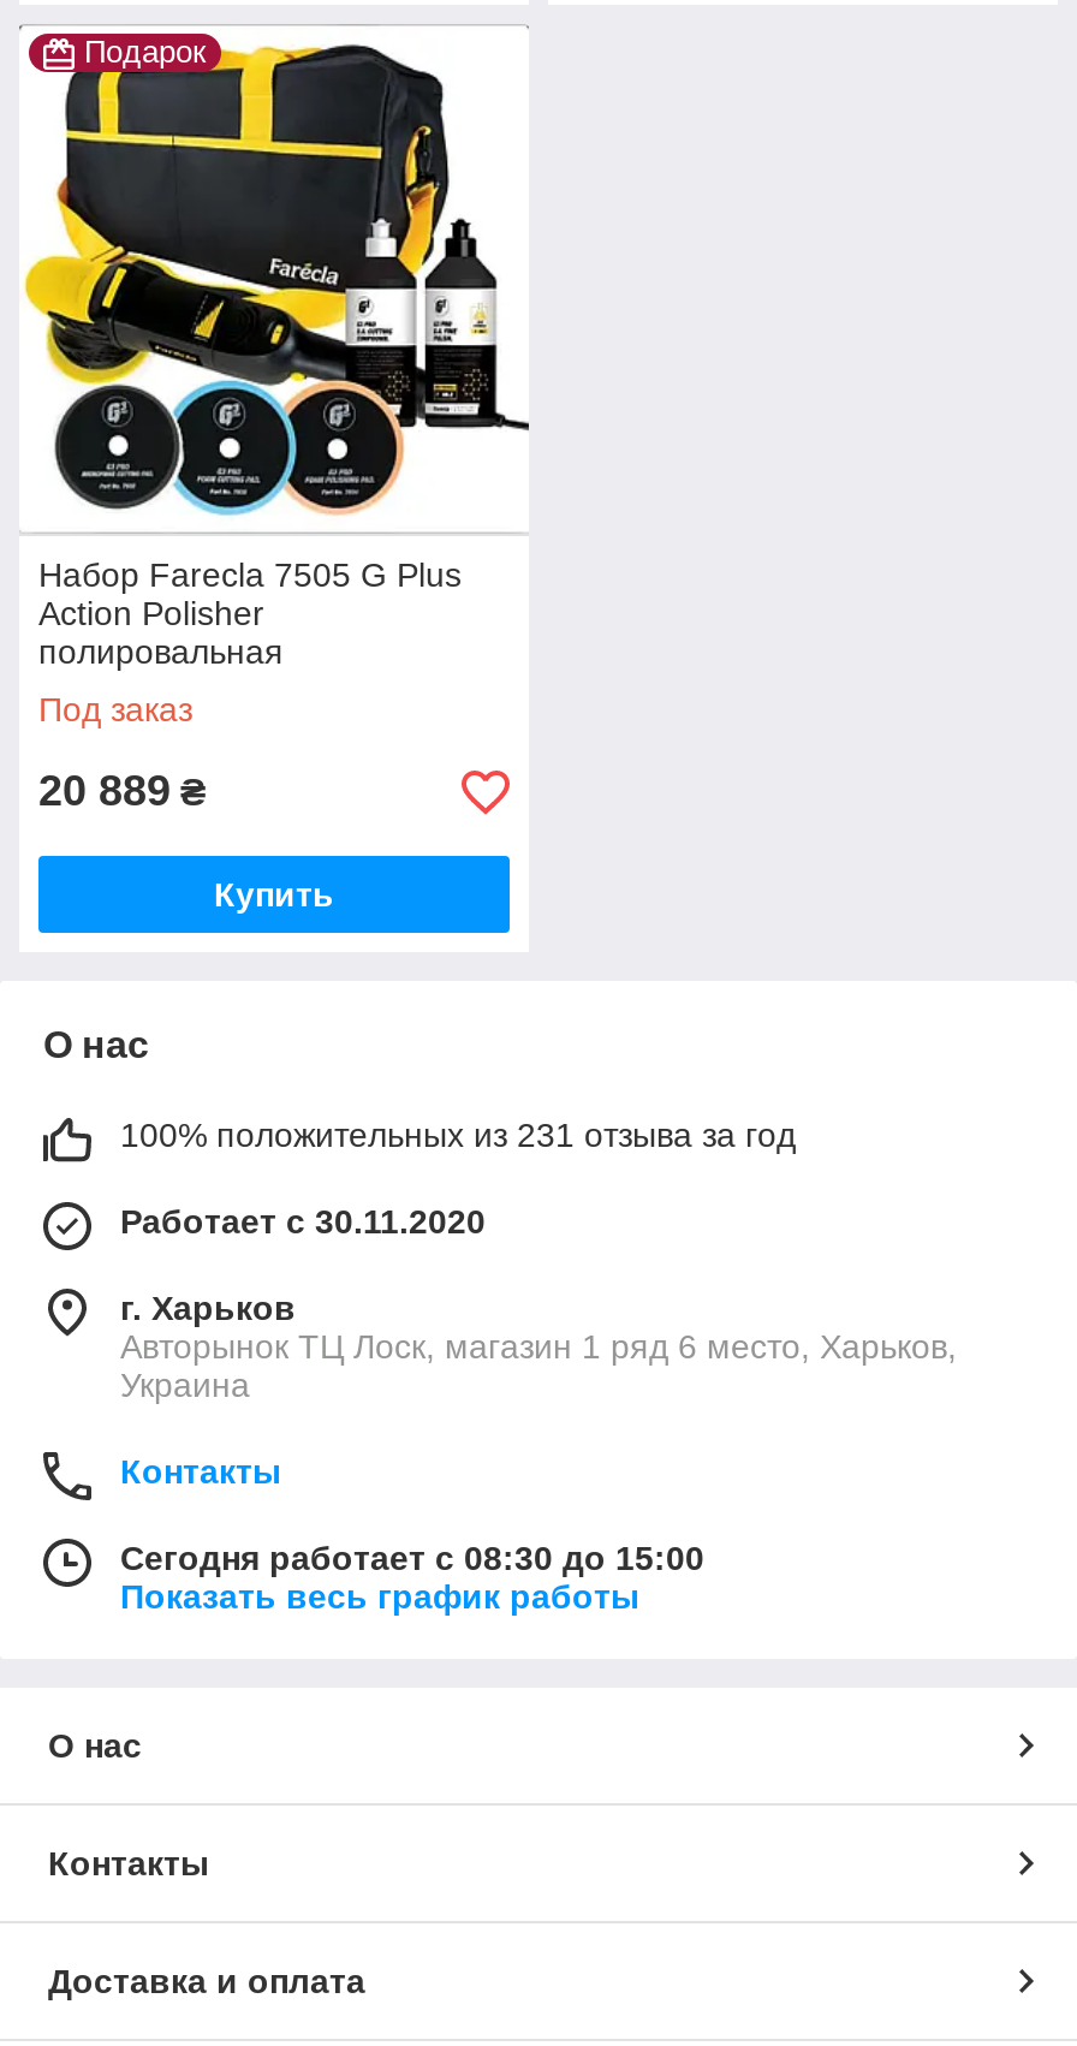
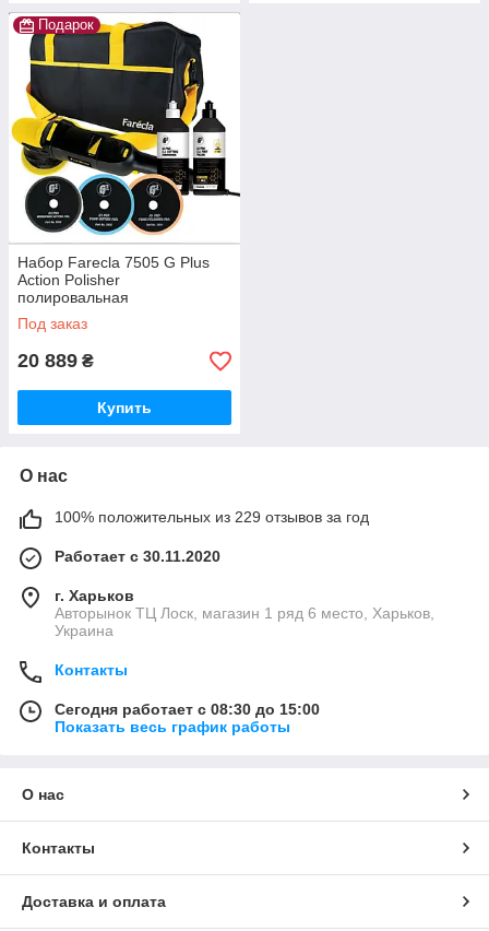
[120,1116,796,1154] 100% положительных из 231 отзыва за год -> [55,508,369,526] 100% положительных из 229 отзывов за год

